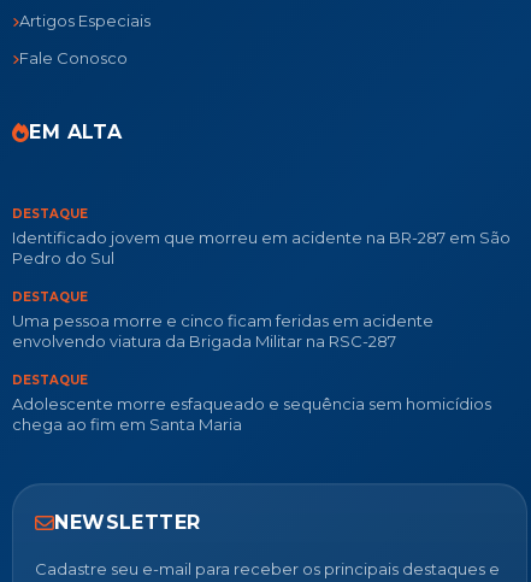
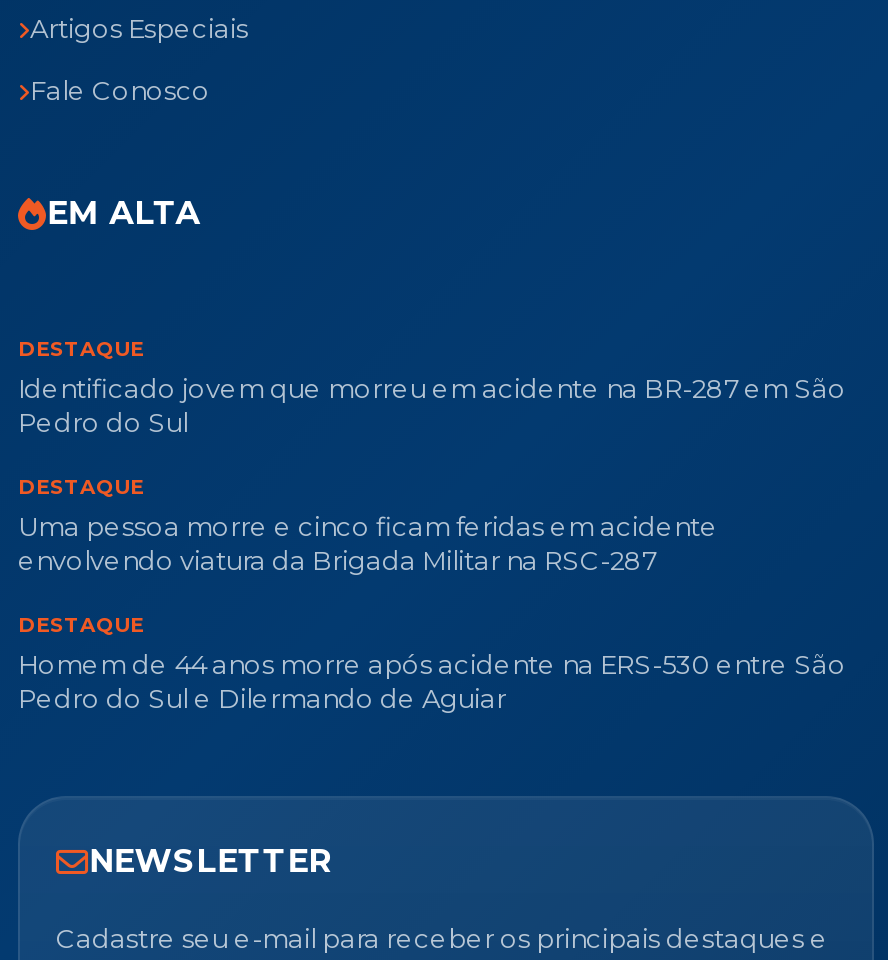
[12,394,491,434] Adolescente morre esfaqueado e sequência sem homicídios | chega ao fim em Santa Maria -> [18,648,846,714] Homem de 44 anos morre após acidente na ERS-530 entre São | Pedro do Sul e Dilermando de Aguiar

